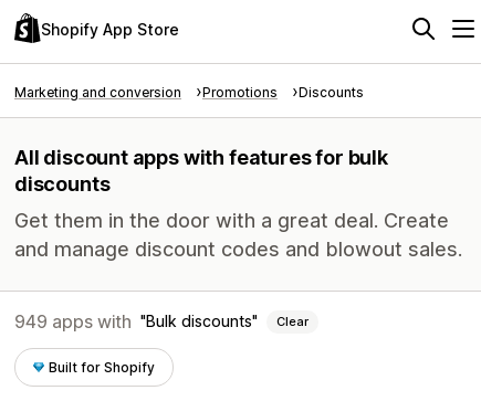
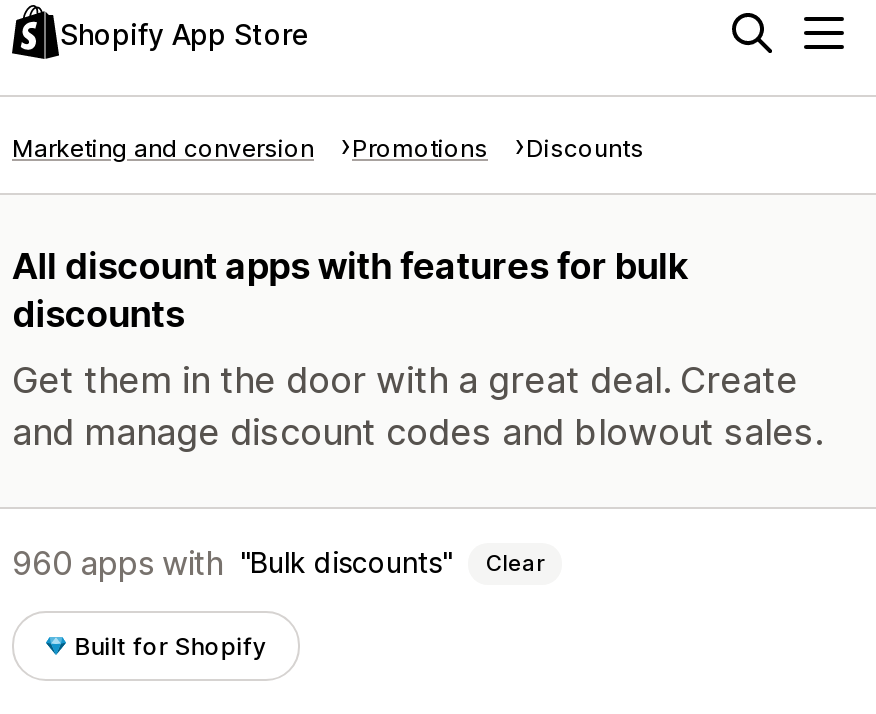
[14,310,309,333] 949 apps with Bulk discounts Clear -> [12,543,544,583] 960 apps with Bulk discounts Clear

